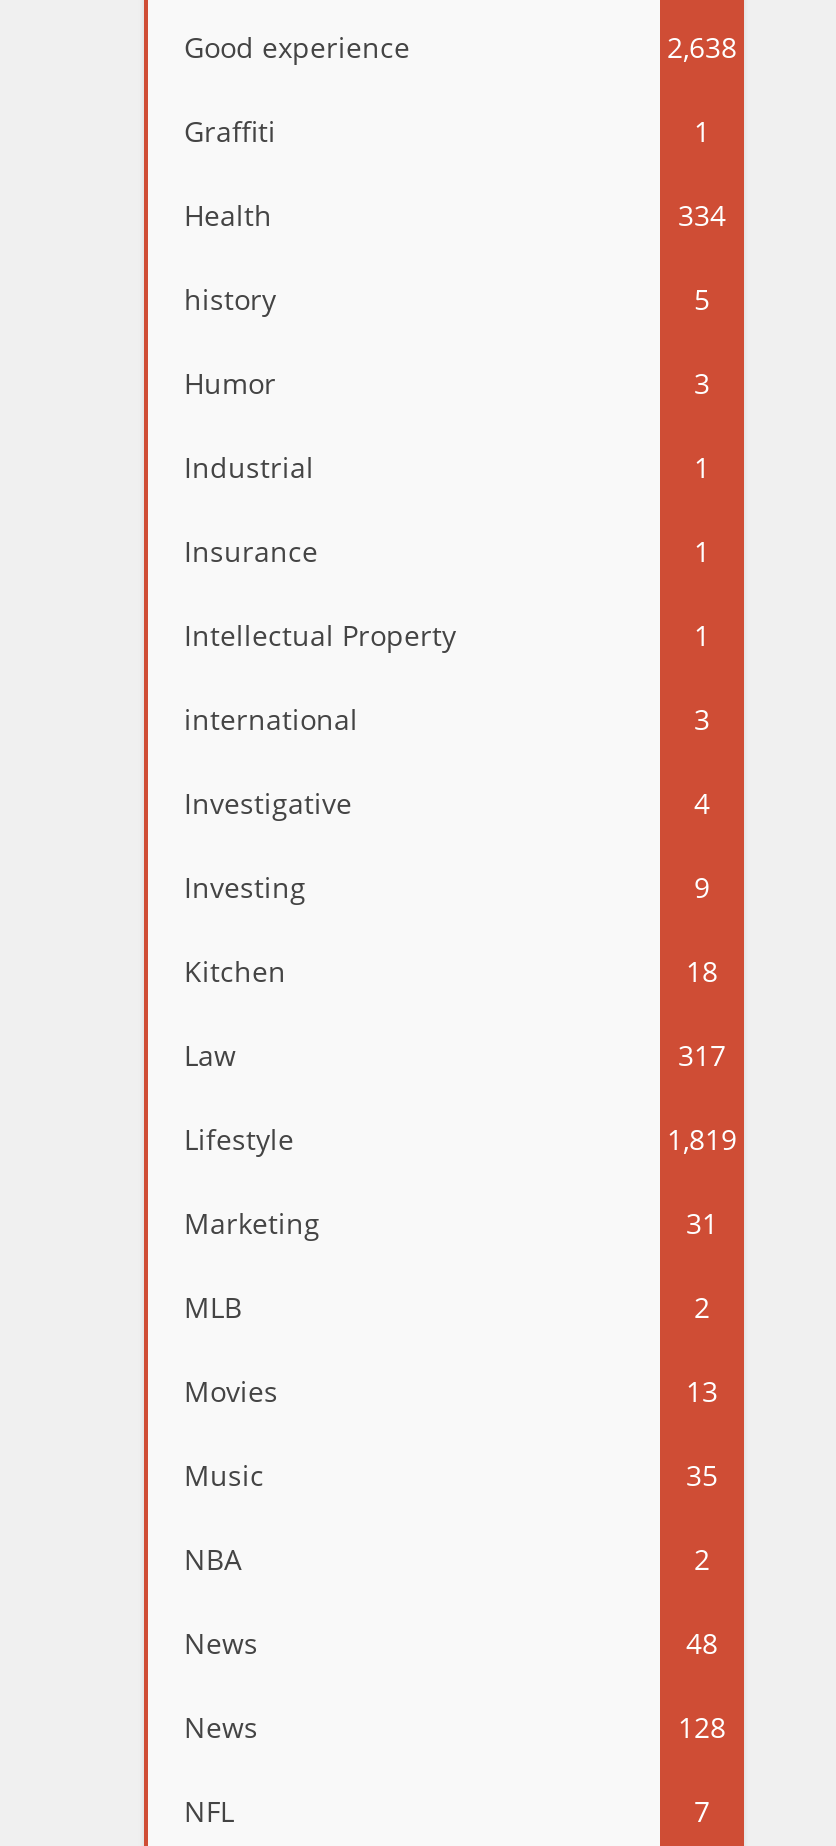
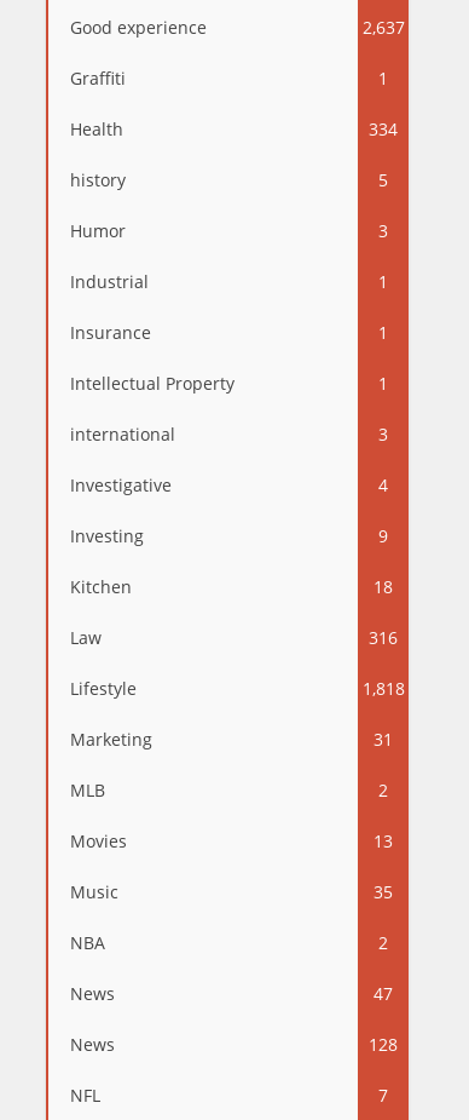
[667,27,737,65] 2,638 -> [362,15,404,38] 2,637
[678,1035,726,1073] 317 -> [369,625,398,648] 316
[667,1119,737,1157] 1,819 -> [362,676,404,699] 1,818
[686,1623,718,1661] 48 -> [374,981,393,1004] 47

